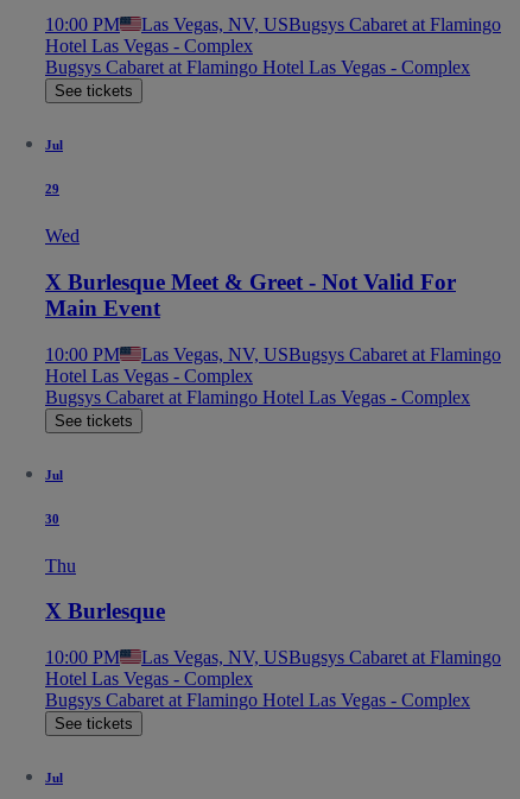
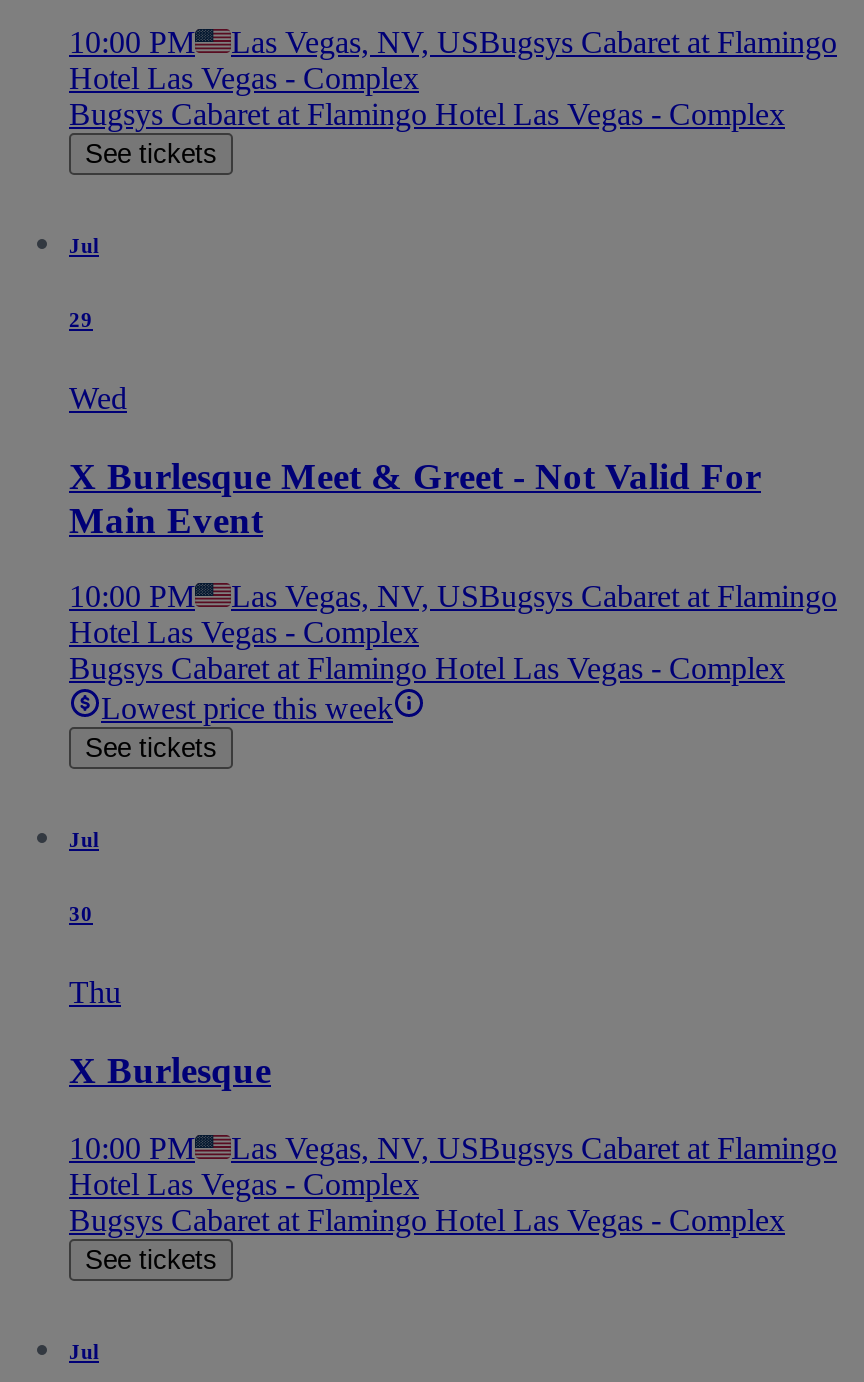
none -> [101,691,393,725] Lowest price this week

